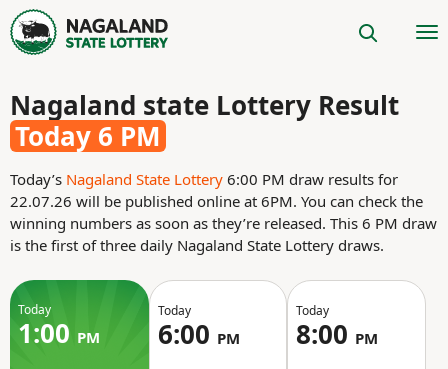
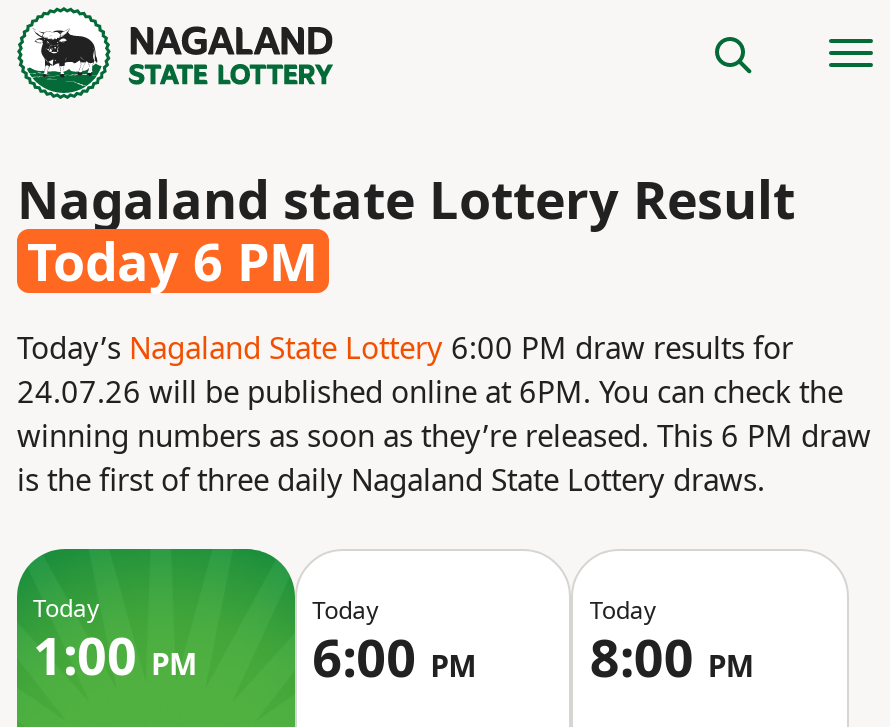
[10,191,423,211] 22.07.26 will be published online at 6PM. You can check the -> [17,371,843,411] 24.07.26 will be published online at 6PM. You can check the

